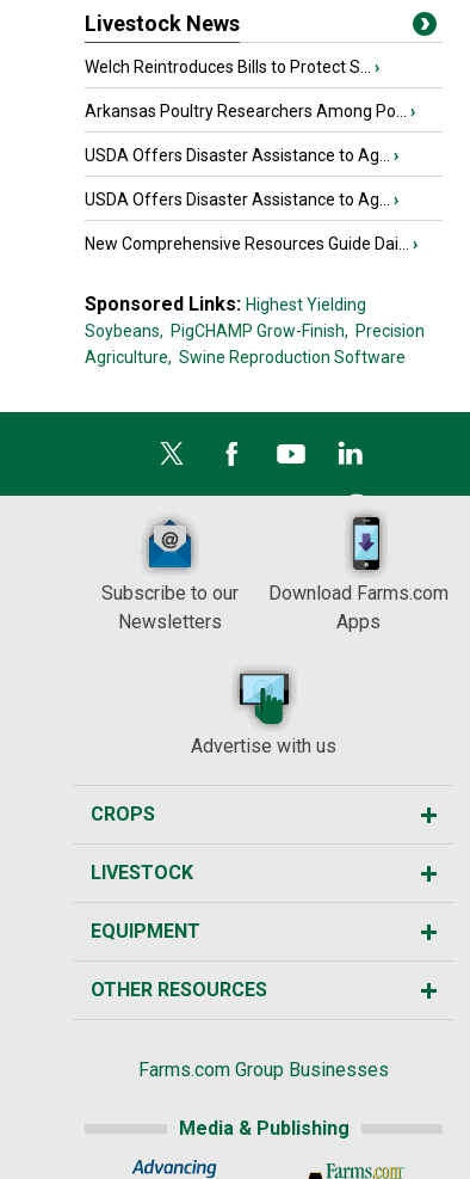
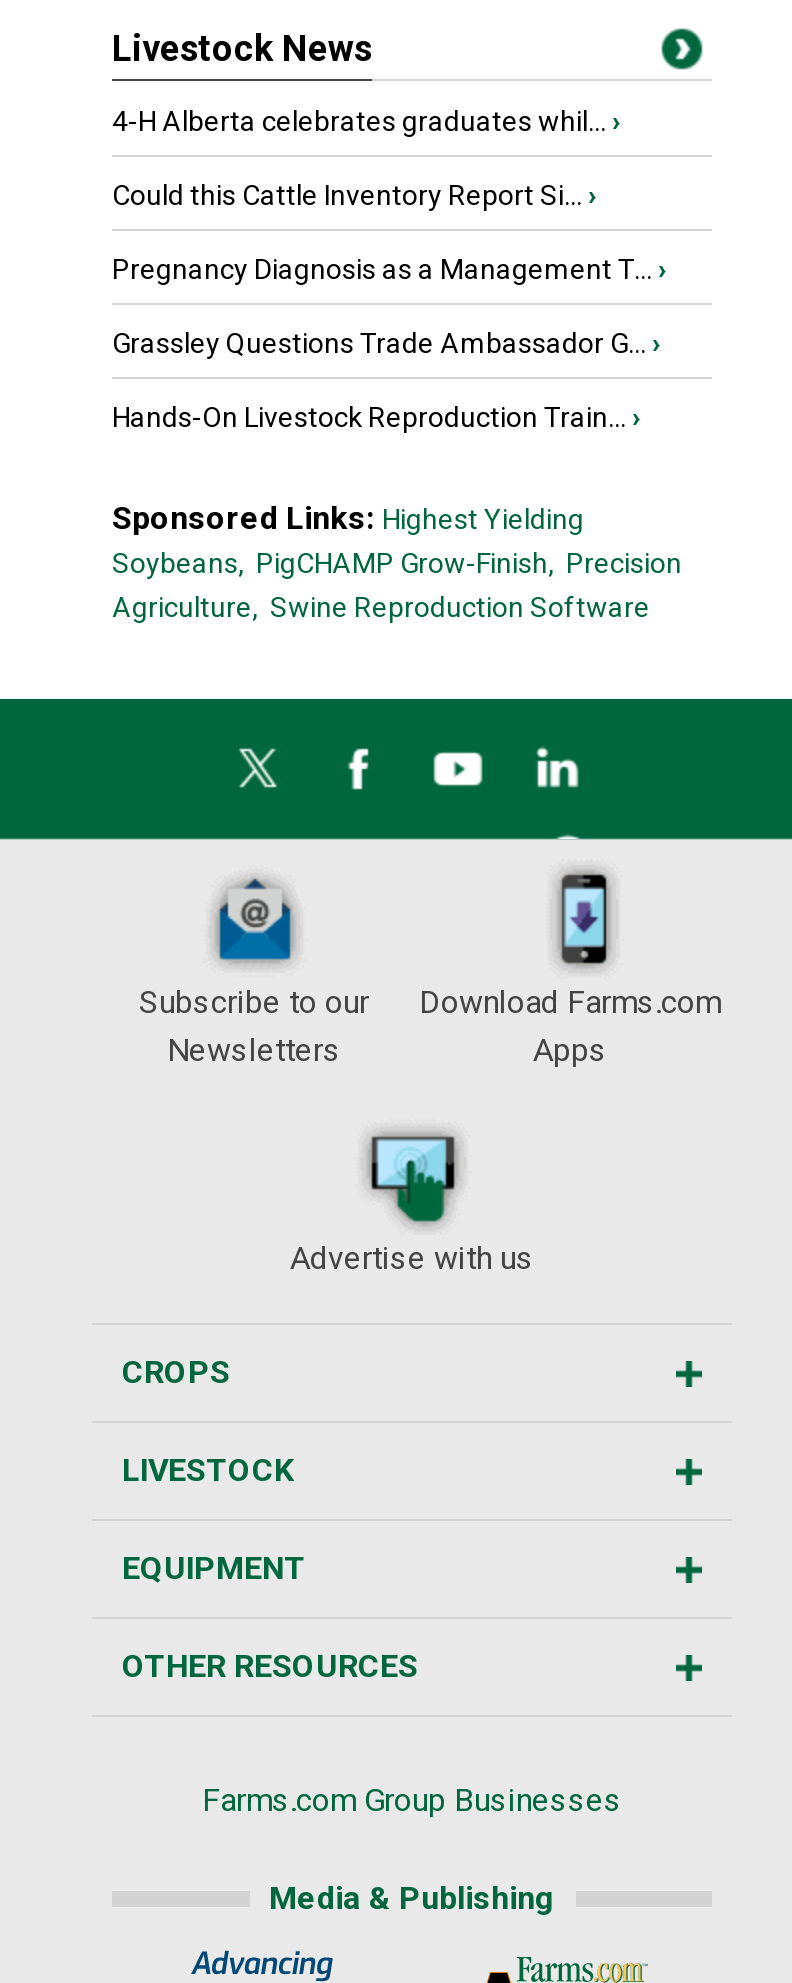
[85,57,379,76] Welch Reintroduces Bills to Protect S... › -> [112,105,620,137] 4-H Alberta celebrates graduates whil... ›
[85,102,415,121] Arkansas Poultry Researchers Among Po... › -> [112,179,596,211] Could this Cattle Inventory Report Si... ›
[85,146,398,165] USDA Offers Disaster Assistance to Ag... › -> [112,253,666,285] Pregnancy Diagnosis as a Management T... ›
[85,190,398,209] USDA Offers Disaster Assistance to Ag... › -> [112,327,660,359] Grassley Questions Trade Ambassador G... ›
[85,234,418,253] New Comprehensive Resources Guide Dai... › -> [112,401,640,433] Hands-On Livestock Reproduction Train... ›

